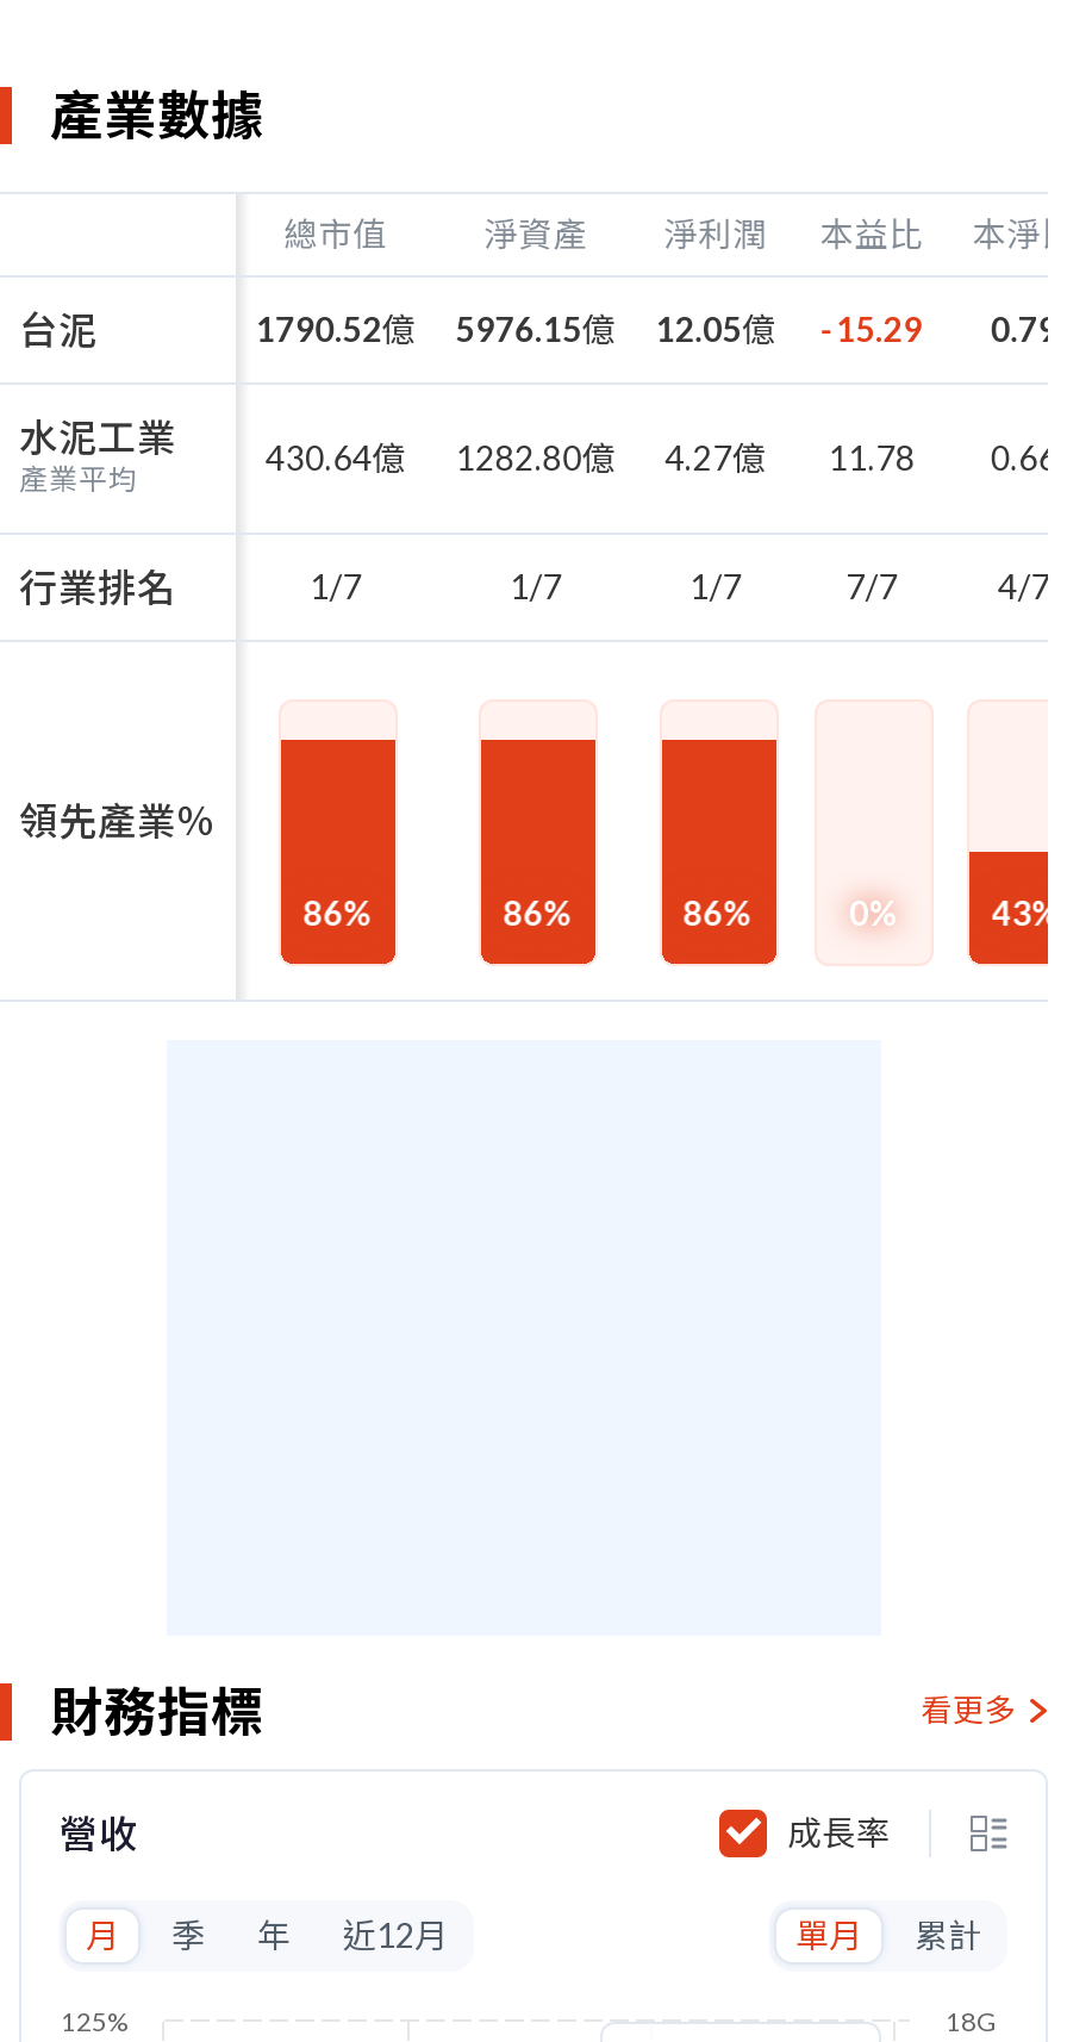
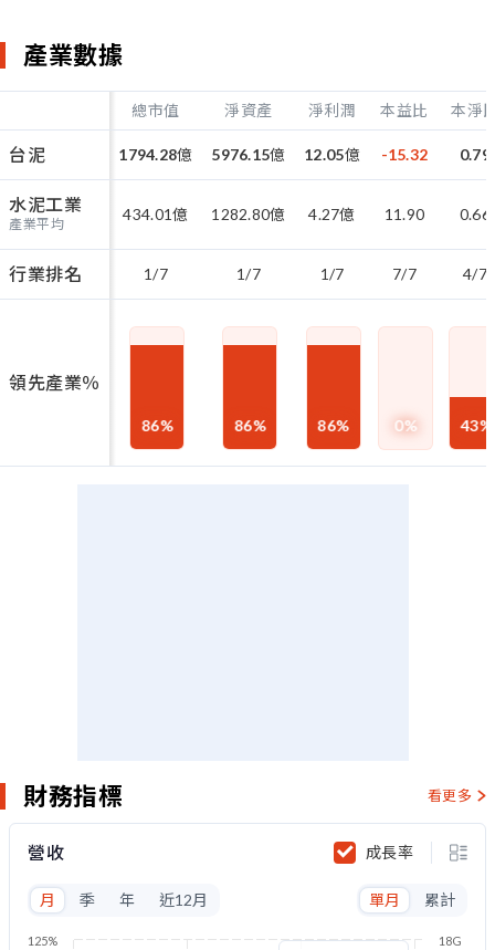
[256,309,416,349] 1790.52億 -> [119,145,193,164] 1794.28億
[821,309,923,349] -15.29 -> [381,145,428,164] -15.32
[265,437,406,478] 430.64億 -> [123,205,188,223] 434.01億
[828,437,915,478] 11.78 -> [384,205,425,223] 11.90

